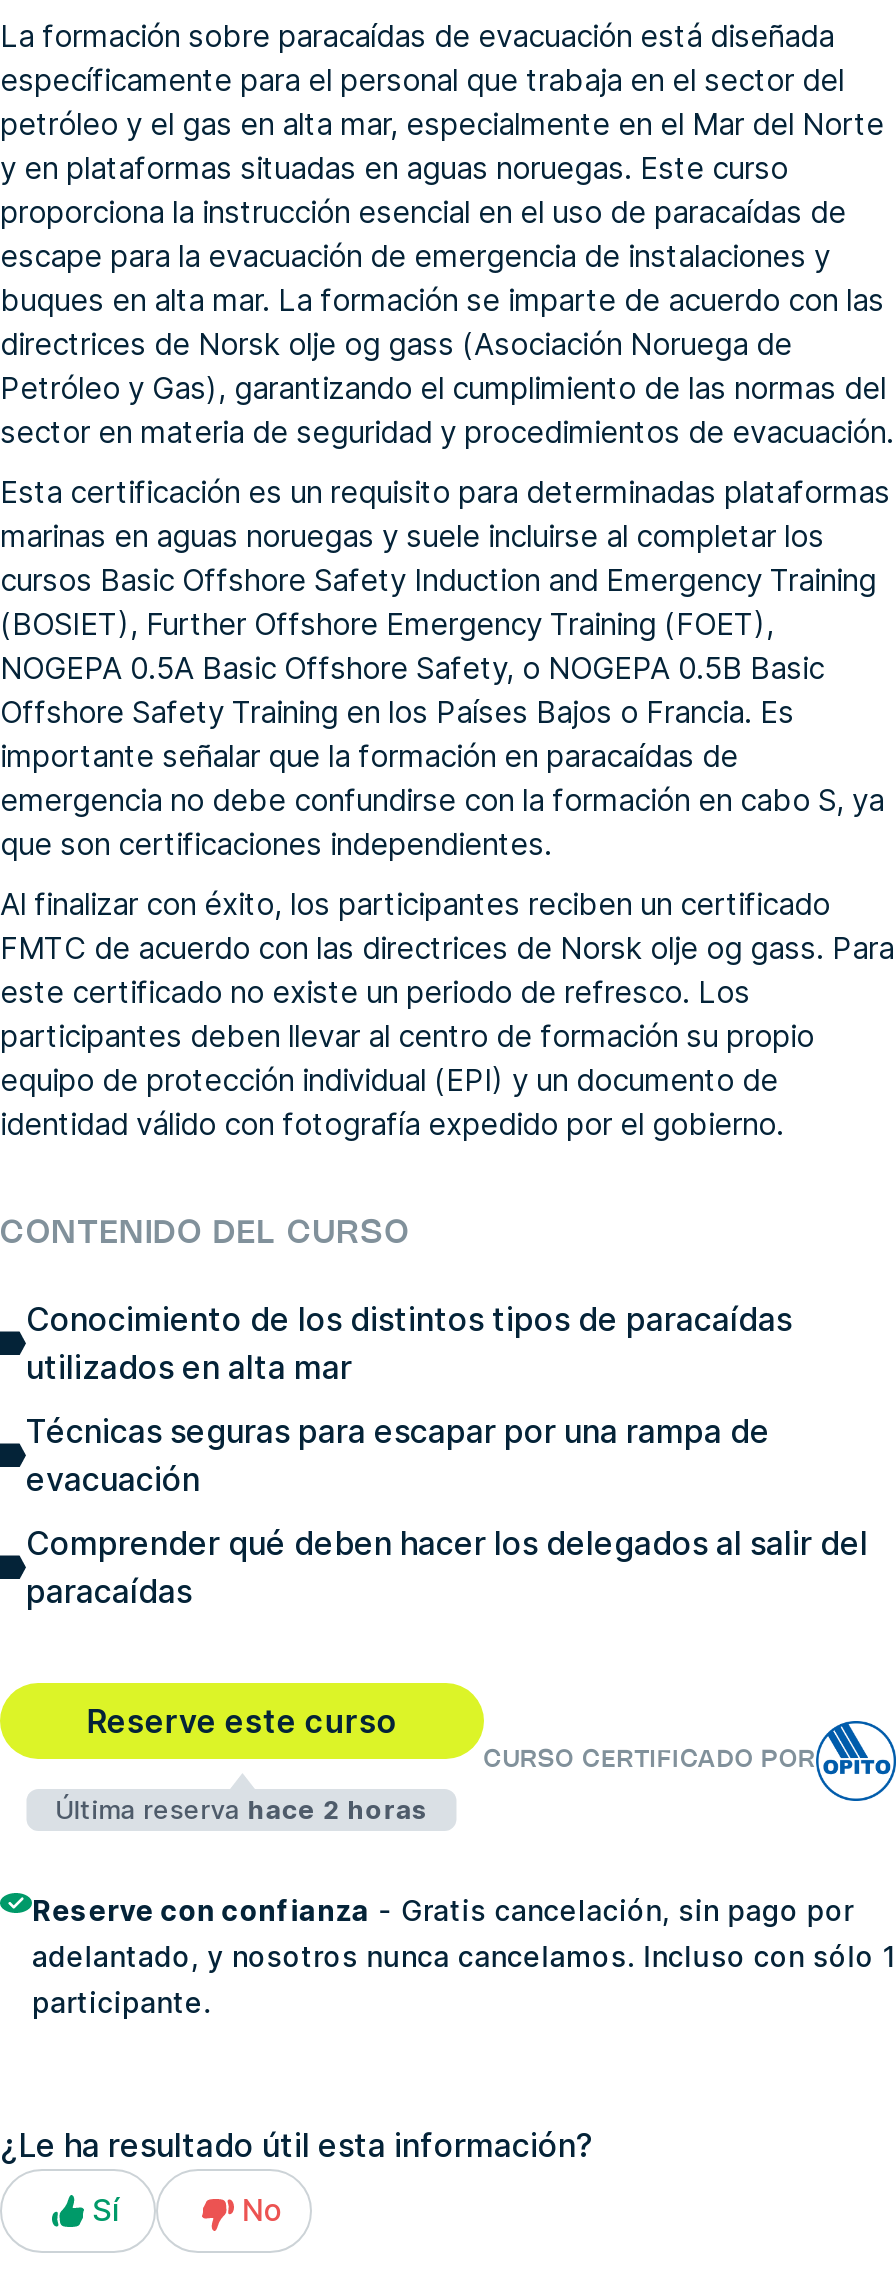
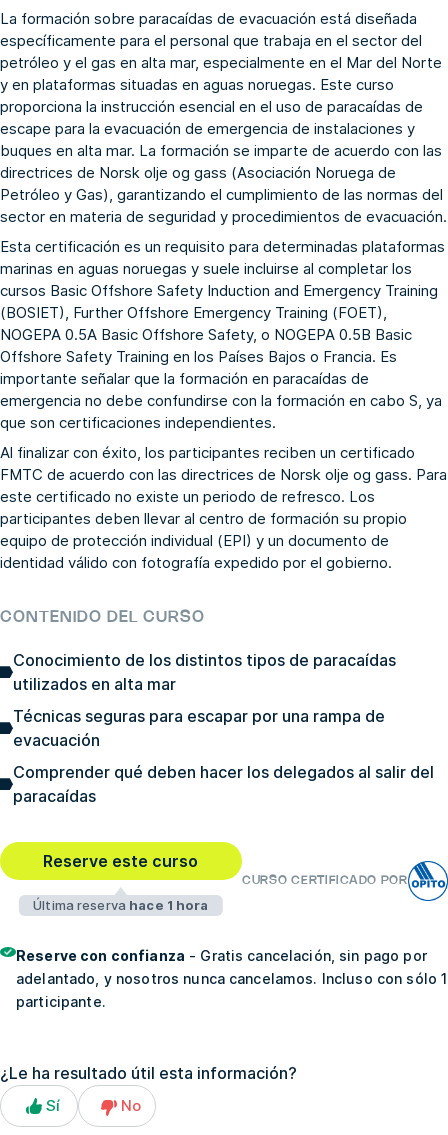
[55,1793,428,1825] Última reserva hace 2 horas -> [33,897,209,913] Última reserva hace 1 hora

